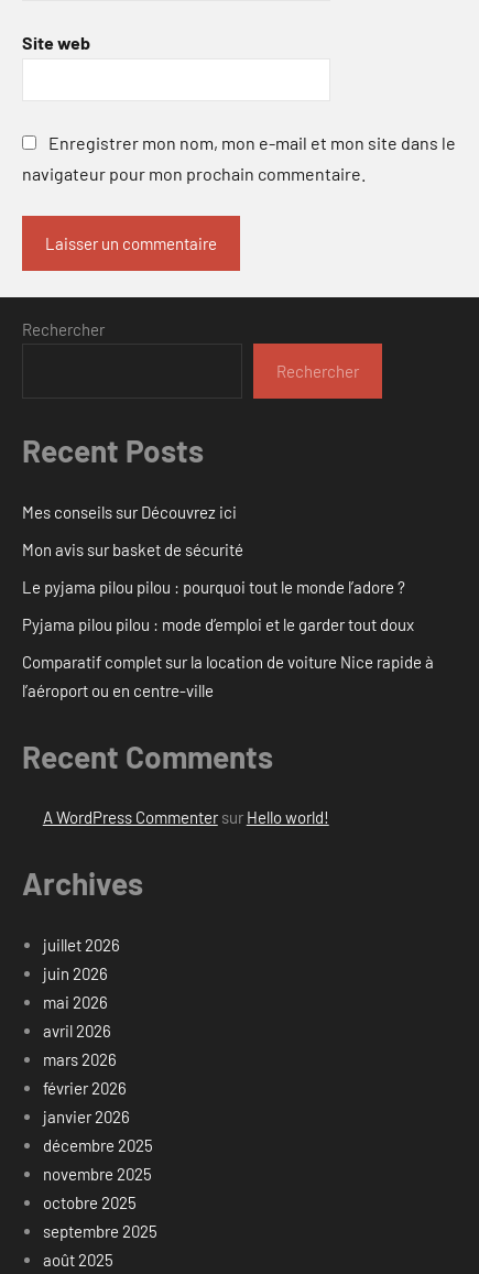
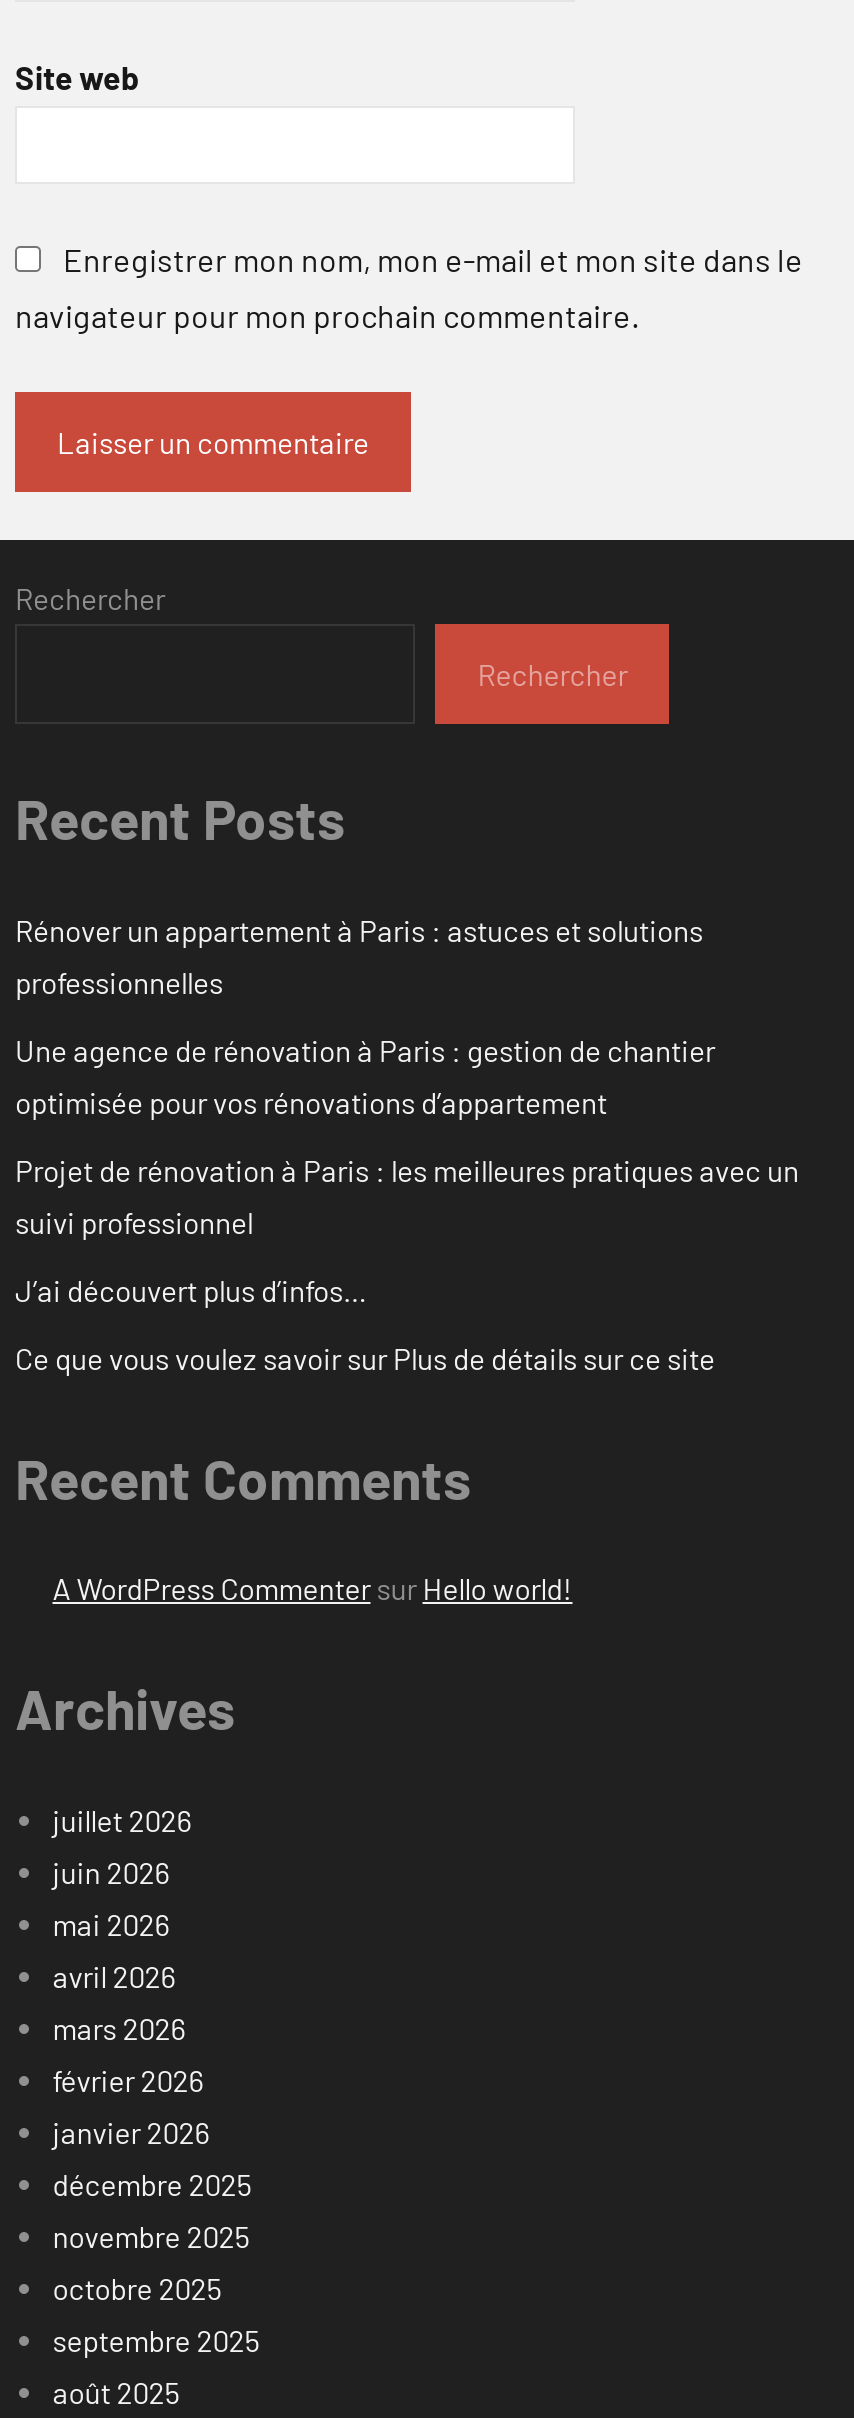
[22,502,237,522] Mes conseils sur Découvrez ici -> [15,912,703,1000] Rénover un appartement à Paris : astuces et solutions | professionnelles
[22,539,243,559] Mon avis sur basket de sécurité -> [15,1032,715,1120] Une agence de rénovation à Paris : gestion de chantier | optimisée pour vos rénovations d’appartement
[22,577,405,597] Le pyjama pilou pilou : pourquoi tout le monde l’adore ? -> [15,1152,799,1240] Projet de rénovation à Paris : les meilleures pratiques avec un | suivi professionnel
[22,614,414,634] Pyjama pilou pilou : mode d’emploi et le garder tout doux -> [15,1272,367,1308] J’ai découvert plus d’infos…
[22,652,434,700] Comparatif complet sur la location de voiture Nice rapide à | l’aéroport ou en centre-ville -> [15,1340,715,1376] Ce que vous voulez savoir sur Plus de détails sur ce site

